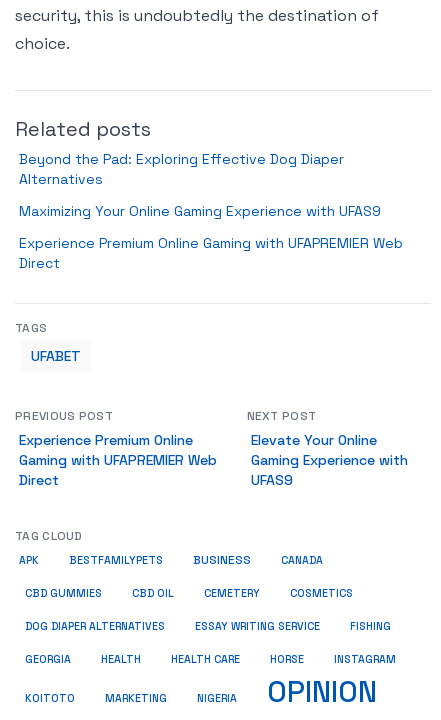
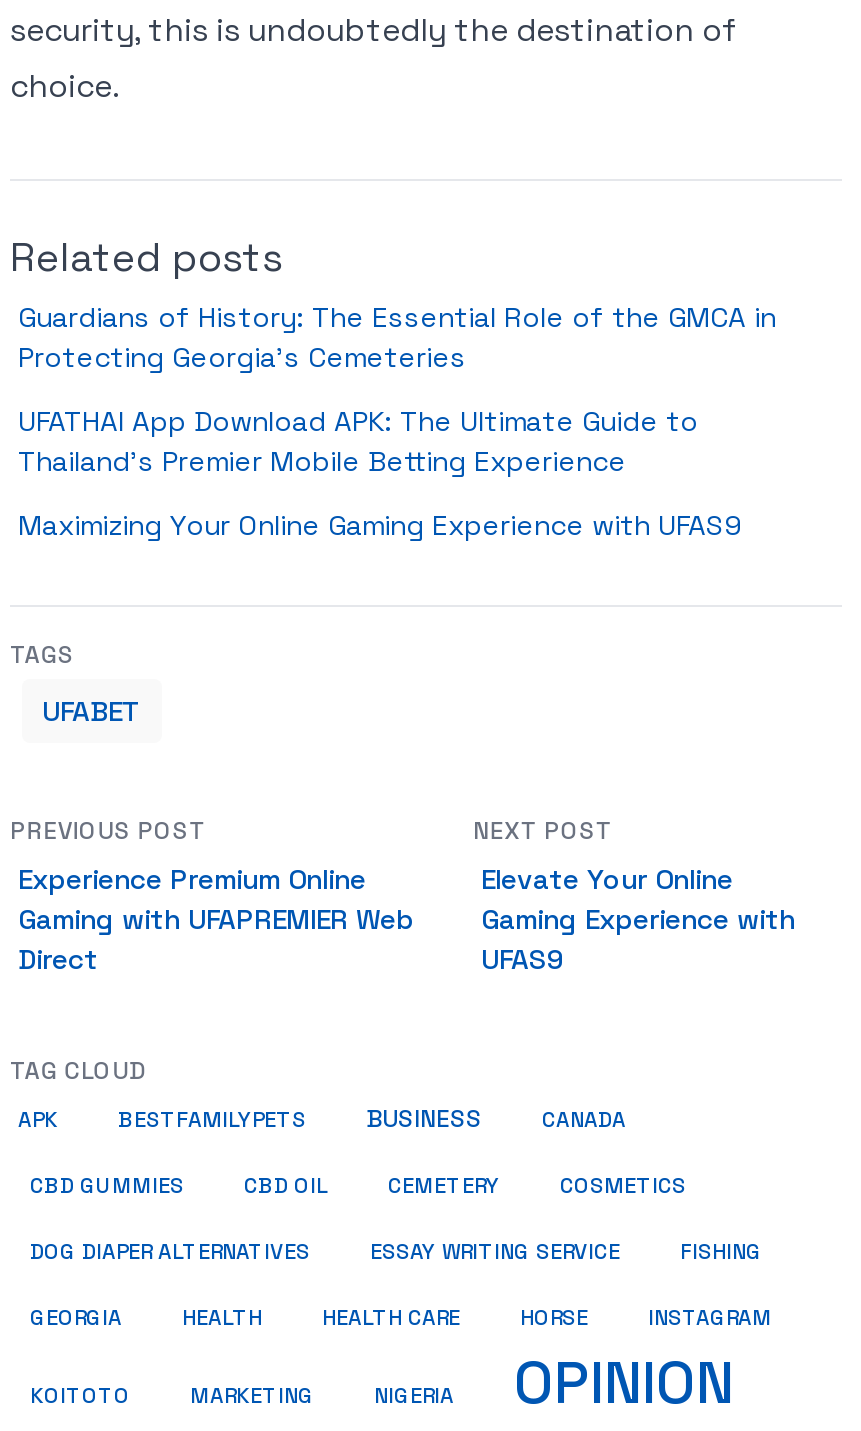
[19,150,344,188] Beyond the Pad: Exploring Effective Dog Diaper | Alternatives -> [18,299,776,479] Guardians of History: The Essential Role of the GMCA in | Protecting Georgia’s Cemeteries | UFATHAI App Download APK: The Ultimate Guide to | Thailand’s Premier Mobile Betting Experience
moved [19,202,381,220] -> [18,507,742,543]: Maximizing Your Online Gaming Experience with UFAS9
[19,234,403,272] Experience Premium Online Gaming with UFAPREMIER Web | Direct -> none

